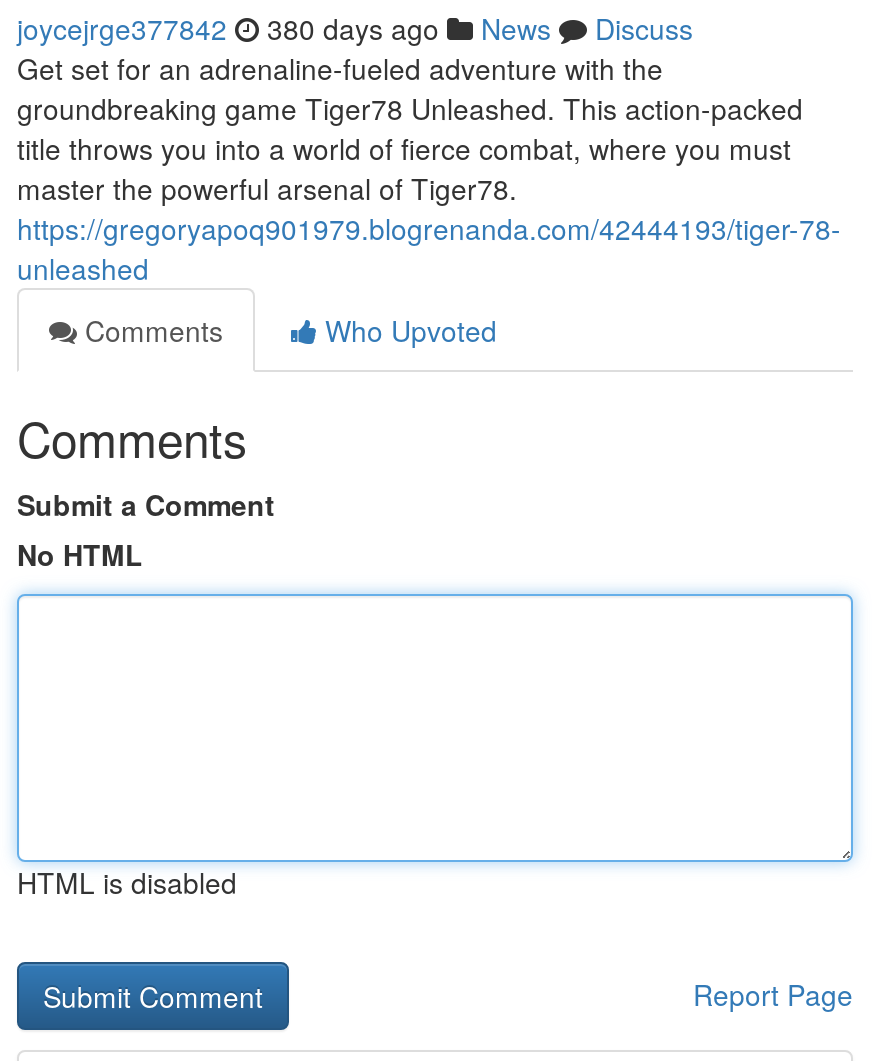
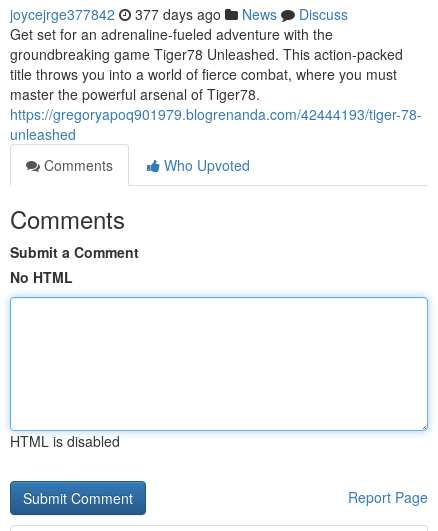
[17,8,693,48] joycejrge377842 380 days ago News Discuss -> [10,4,348,24] joycejrge377842 377 days ago News Discuss

